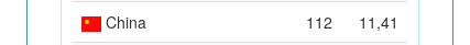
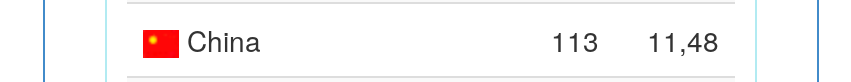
[306,10,332,32] 112 -> [551,19,599,59] 113
[359,10,398,32] 11,41 -> [647,19,719,59] 11,48

